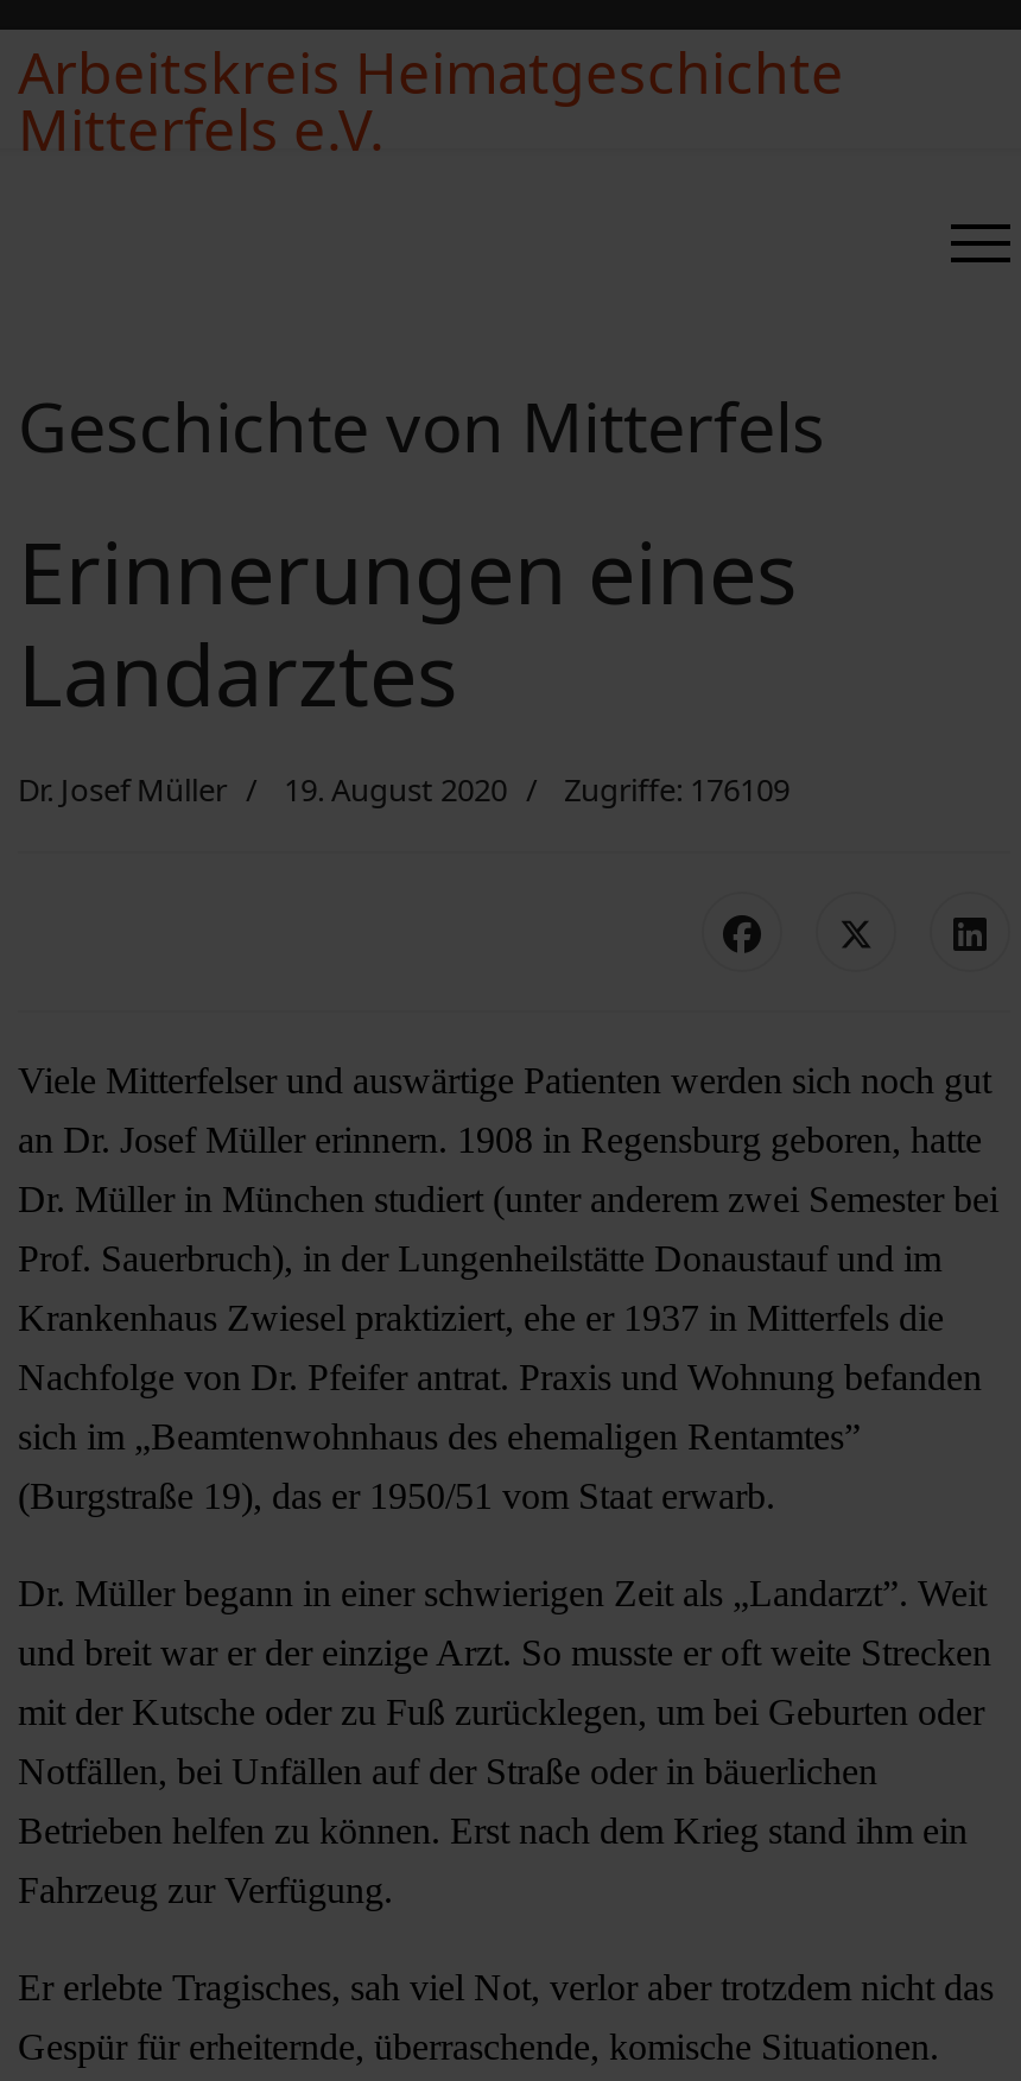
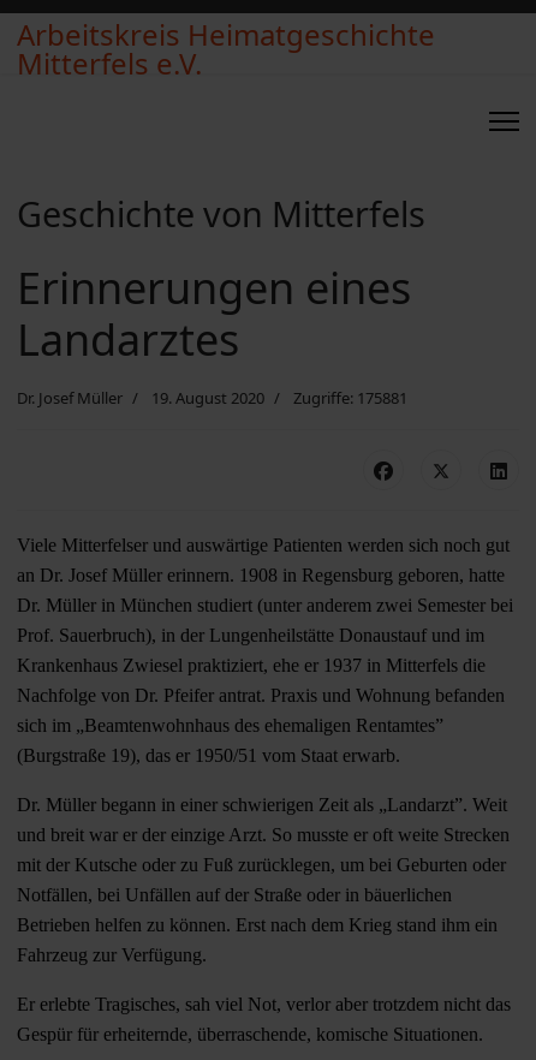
[18,768,789,811] Dr. Josef Müller 19. August 2020 Zugriffe: 176109 -> [17,387,407,409] Dr. Josef Müller 19. August 2020 Zugriffe: 175881

